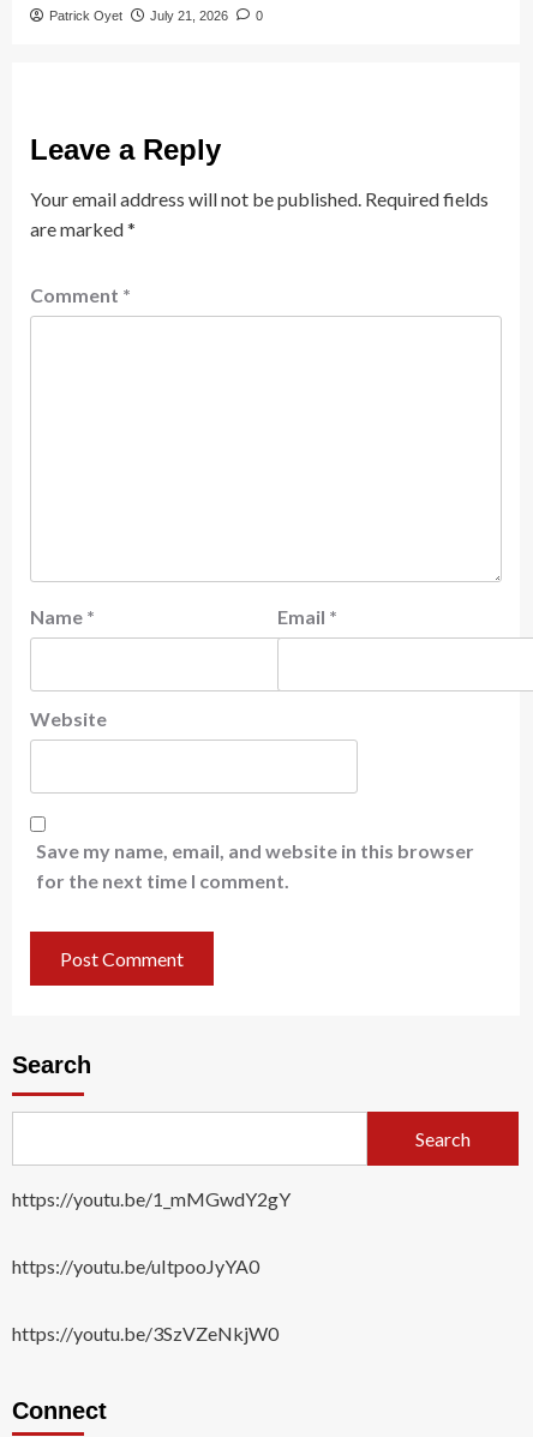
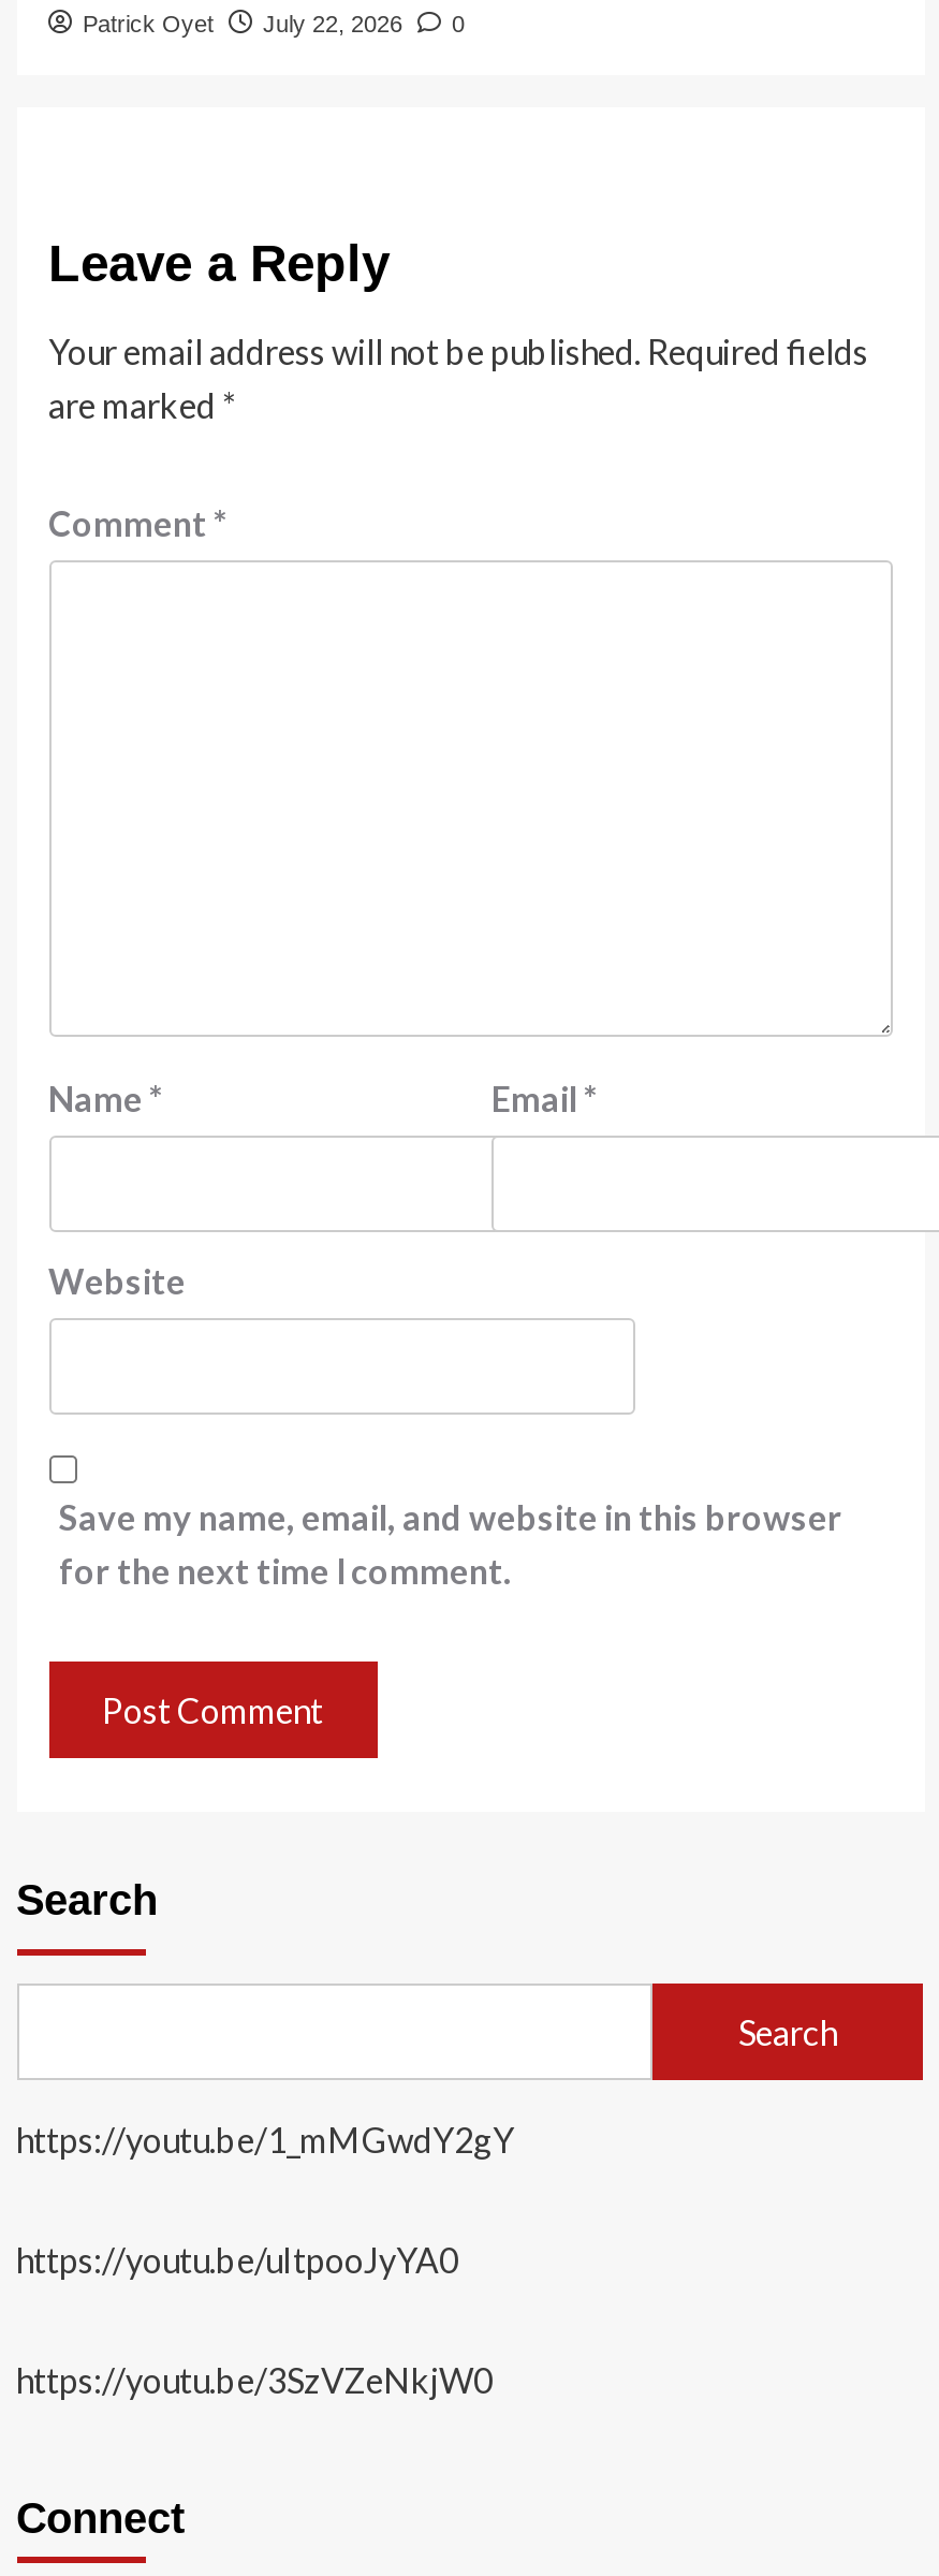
[49,9,262,23] Patrick Oyet July 21, 2026 0 -> [83,11,465,37] Patrick Oyet July 22, 2026 0

